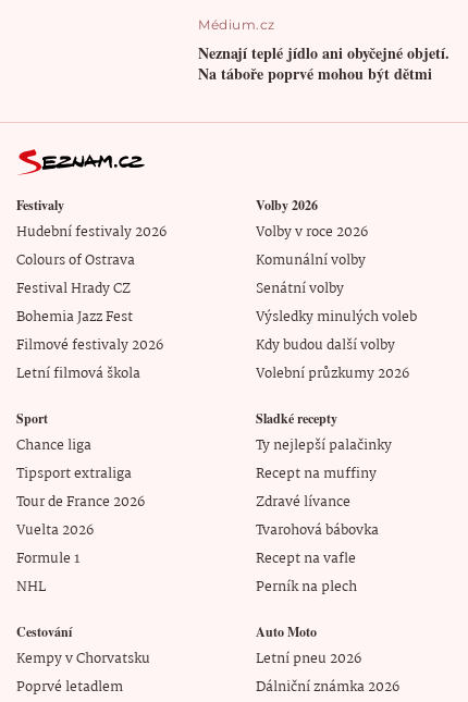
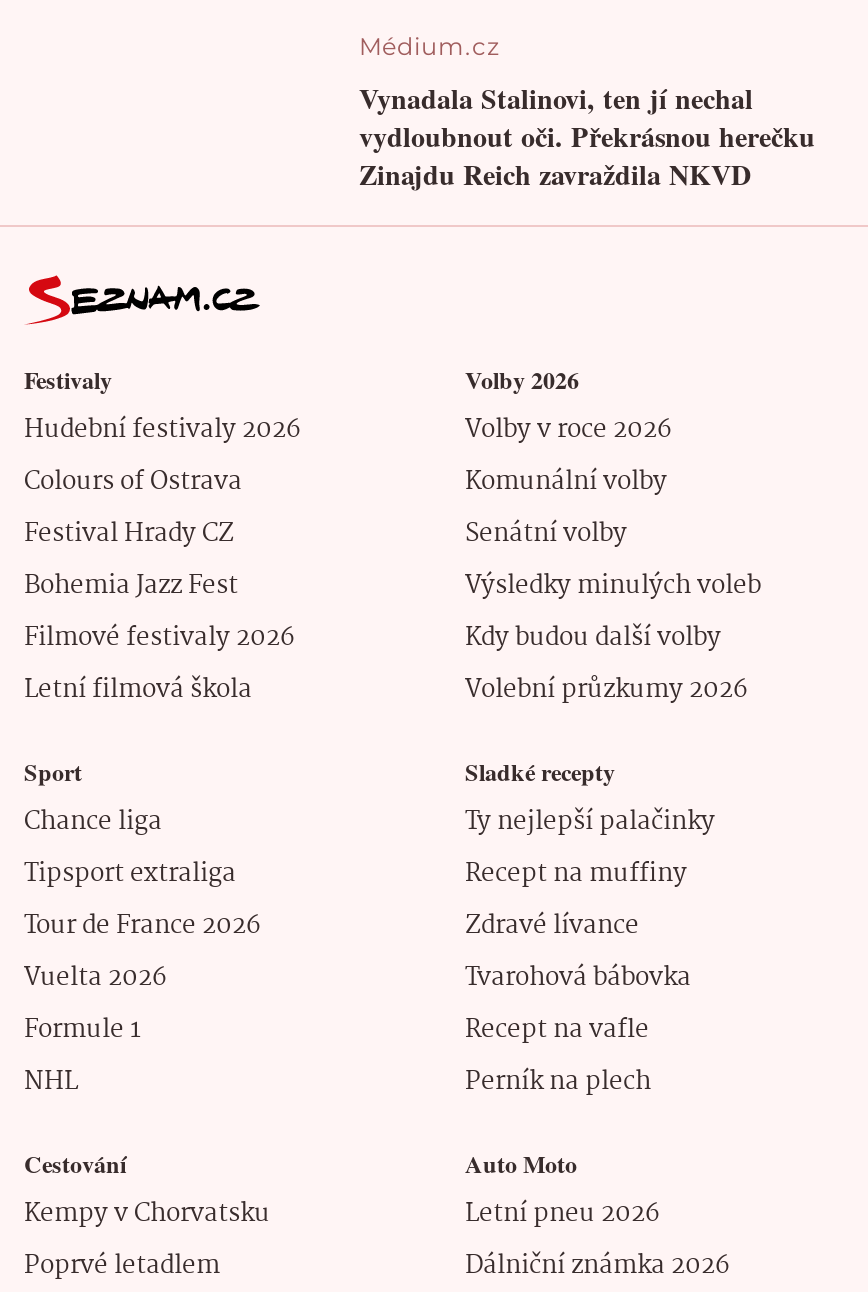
[199,41,450,85] Neznají teplé jídlo ani obyčejné objetí. | Na táboře poprvé mohou být dětmi -> [359,77,815,195] Vynadala Stalinovi, ten jí nechal | vydloubnout oči. Překrásnou herečku | Zinajdu Reich zavraždila NKVD

